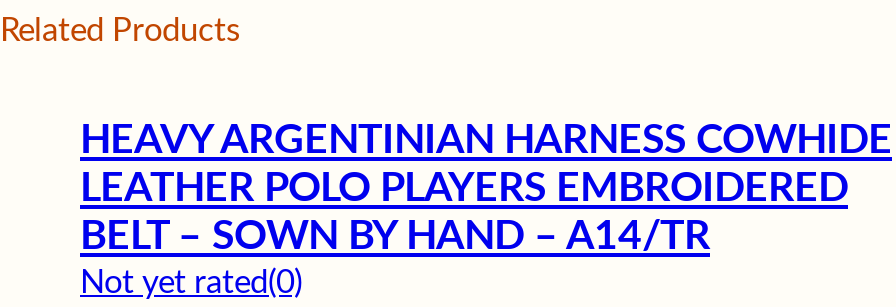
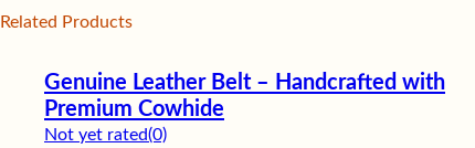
[80,121,892,257] HEAVY ARGENTINIAN HARNESS COWHIDE | LEATHER POLO PLAYERS EMBROIDERED | BELT – SOWN BY HAND – A14/TR -> [44,72,445,121] Genuine Leather Belt – Handcrafted with | Premium Cowhide

